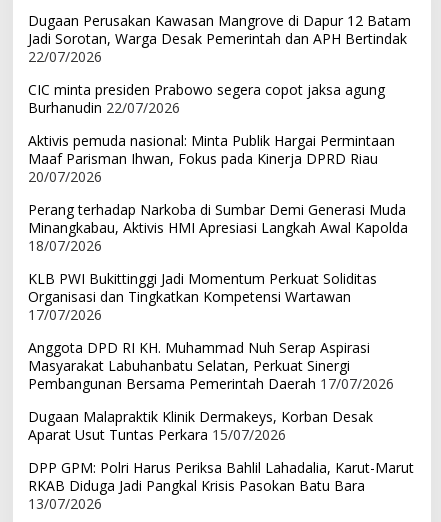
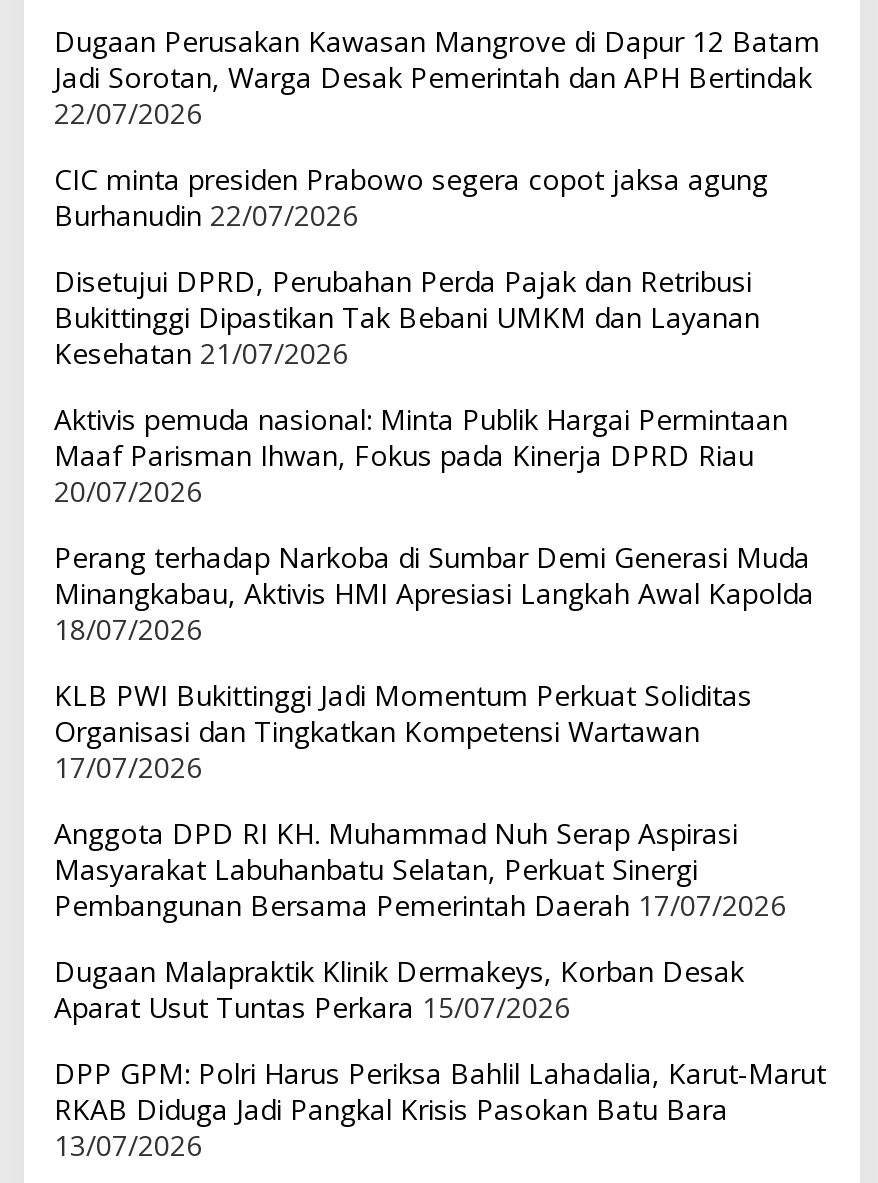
none -> [54,262,760,372] Disetujui DPRD, Perubahan Perda Pajak dan Retribusi | Bukittinggi Dipastikan Tak Bebani UMKM dan Layanan | Kesehatan 21/07/2026

